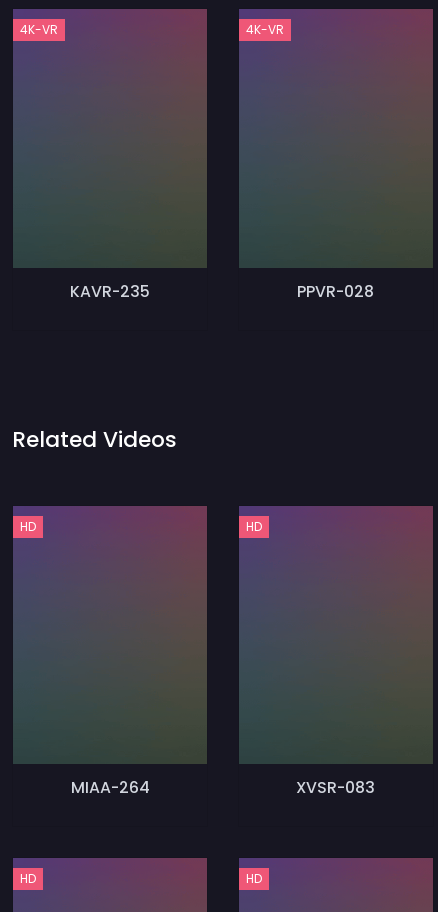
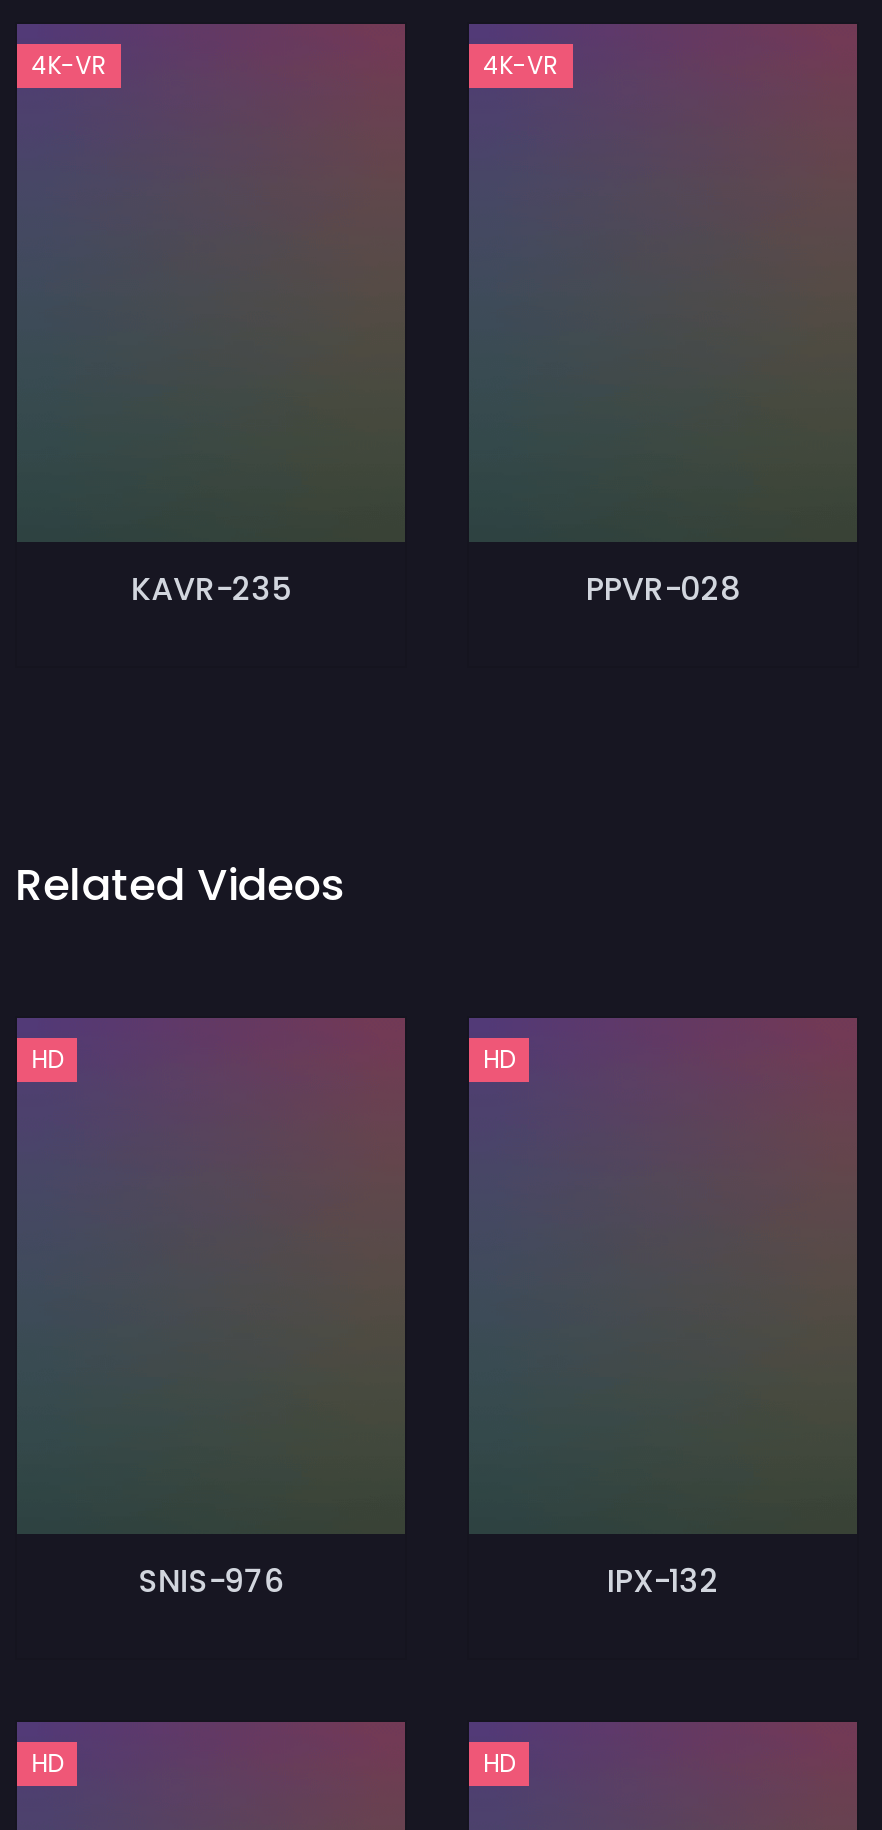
[71,776,150,799] MIAA-264 -> [138,1559,284,1605] SNIS-976
[296,776,375,799] XVSR-083 -> [607,1559,719,1605] IPX-132

